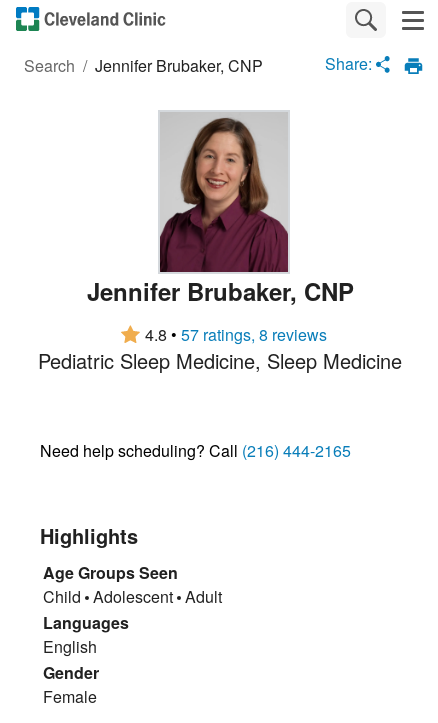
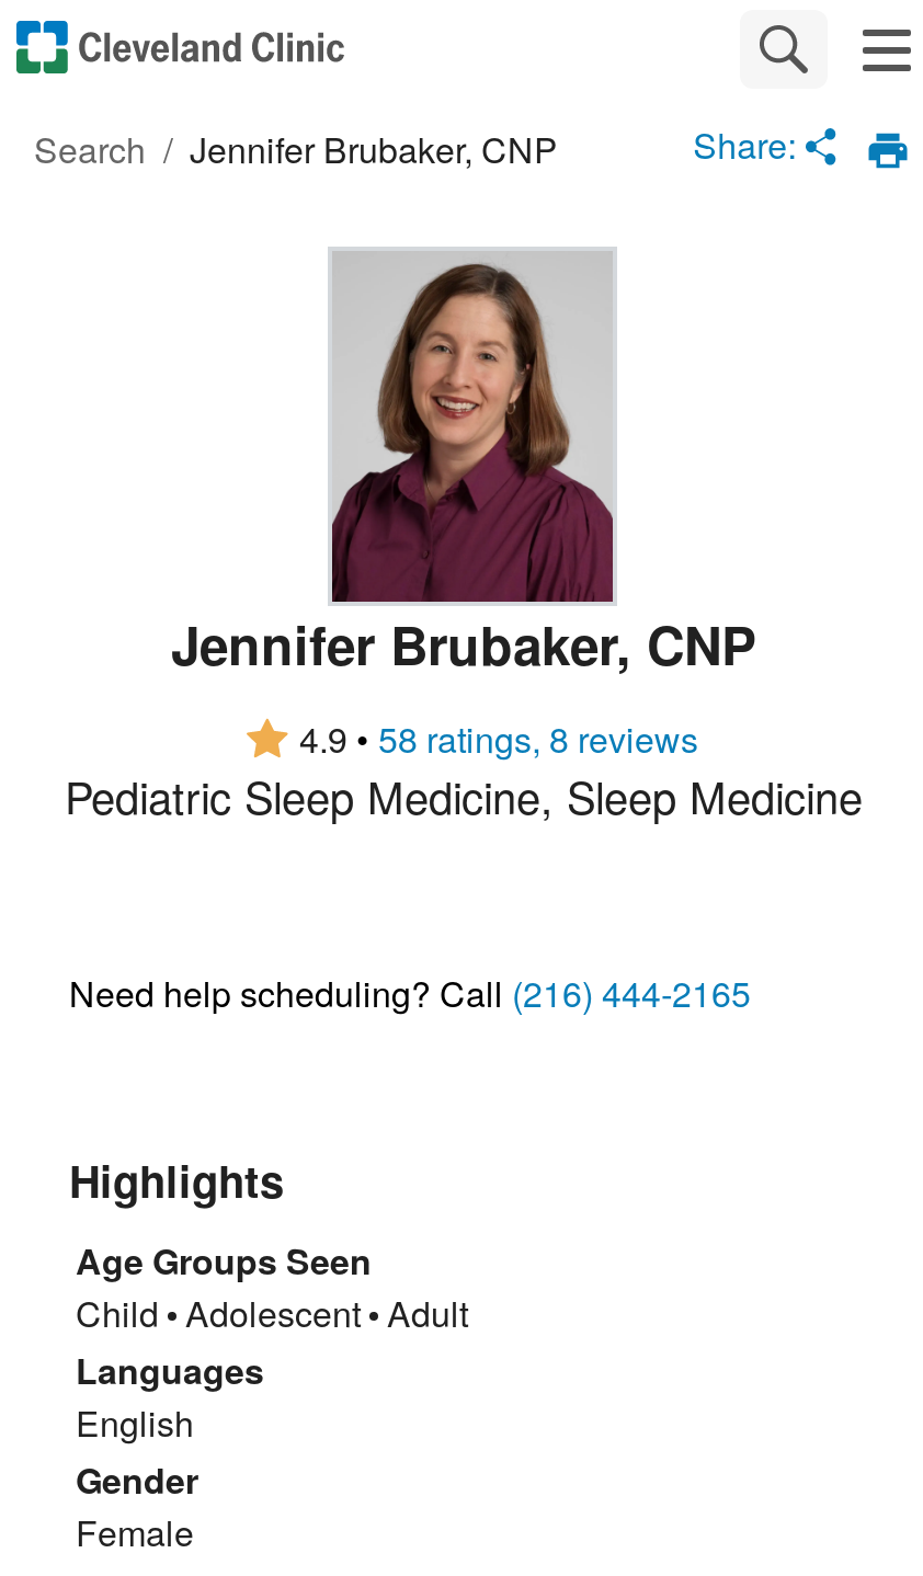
[145,323,327,346] 4.8 • 57 ratings, 8 reviews -> [299,713,698,764] 4.9 • 58 ratings, 8 reviews

